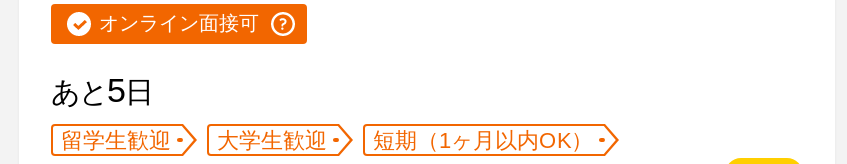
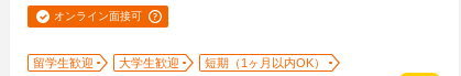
[51,72,153,110] あと5日 -> none

